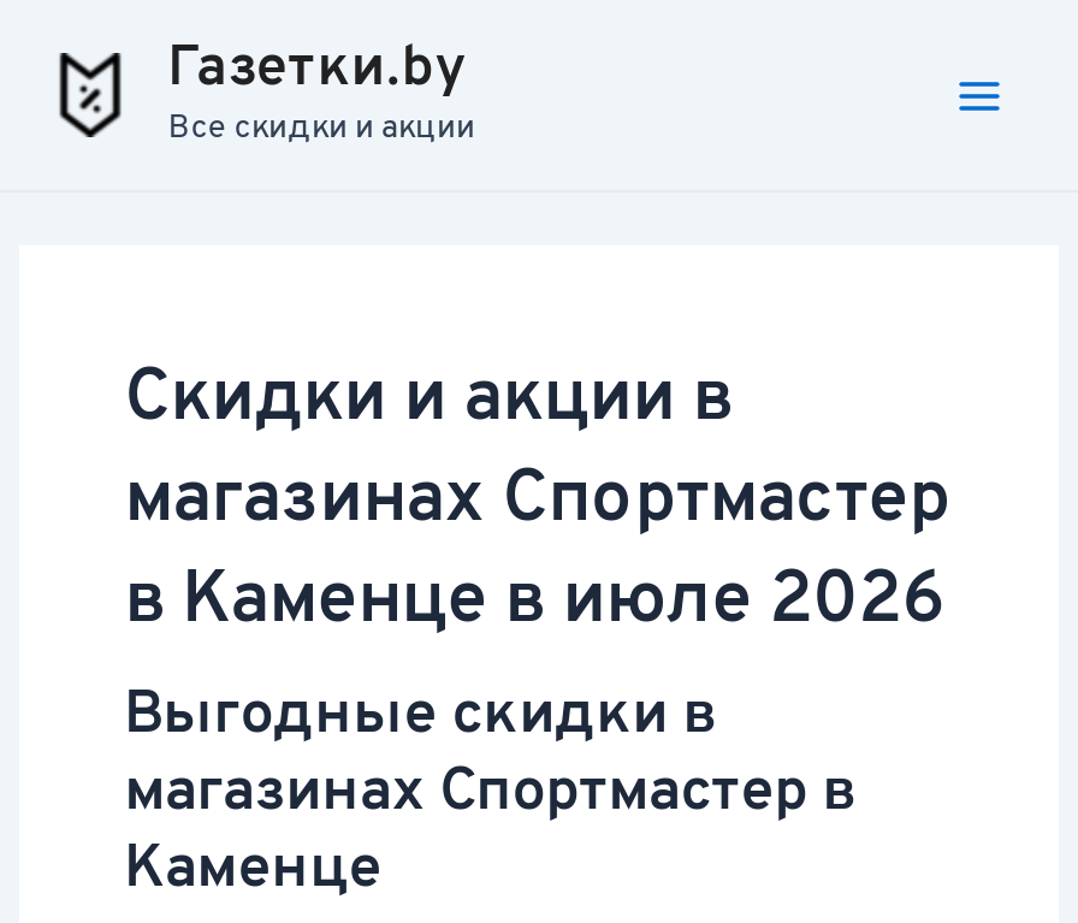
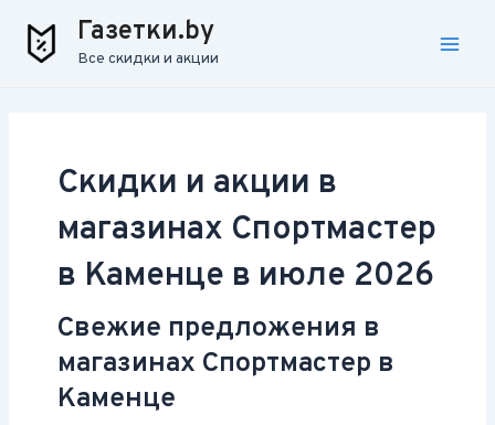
[124,678,719,755] Выгодные скидки в -> [57,311,380,346] Свежие предложения в

